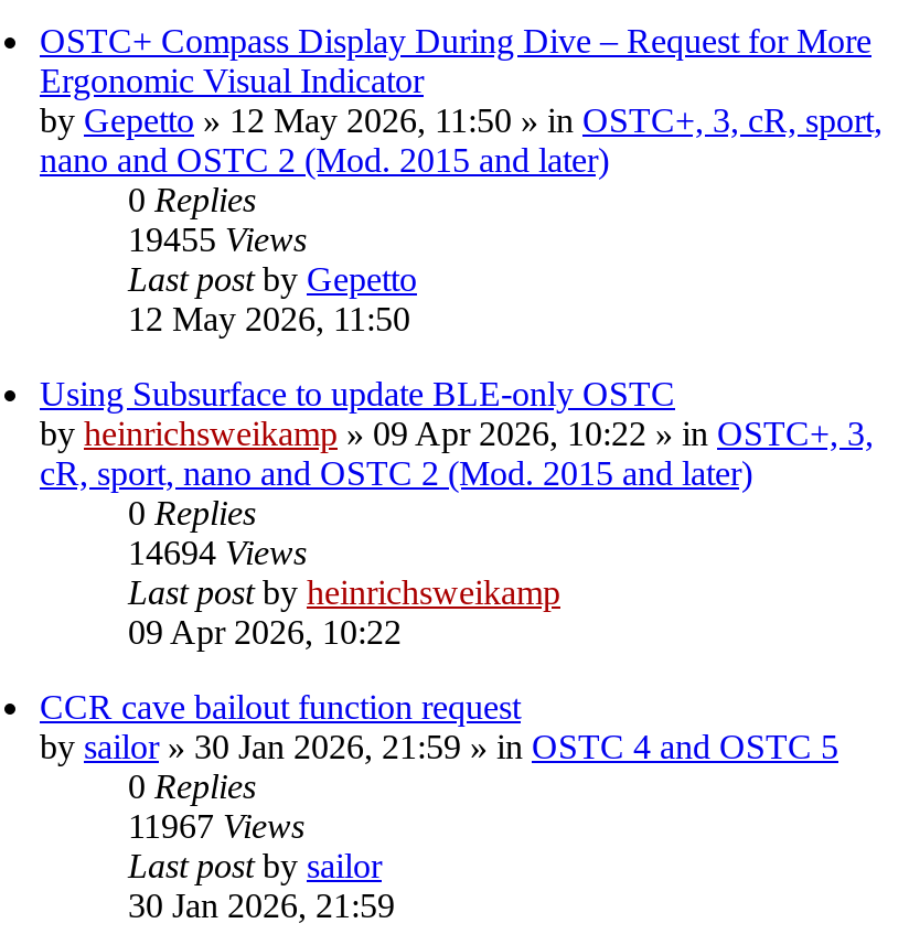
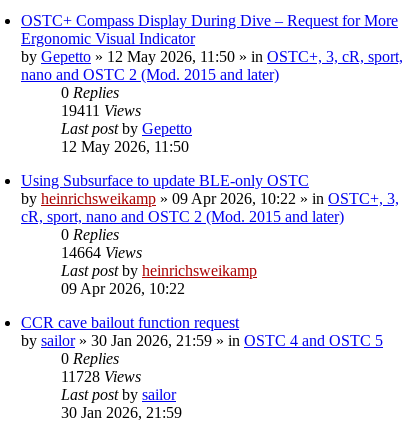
[128,220,307,258] 19455 Views -> [61,102,141,119] 19411 Views
[128,533,307,571] 14694 Views -> [61,244,142,261] 14664 Views
[128,807,304,844] 11967 Views -> [61,368,141,385] 11728 Views

